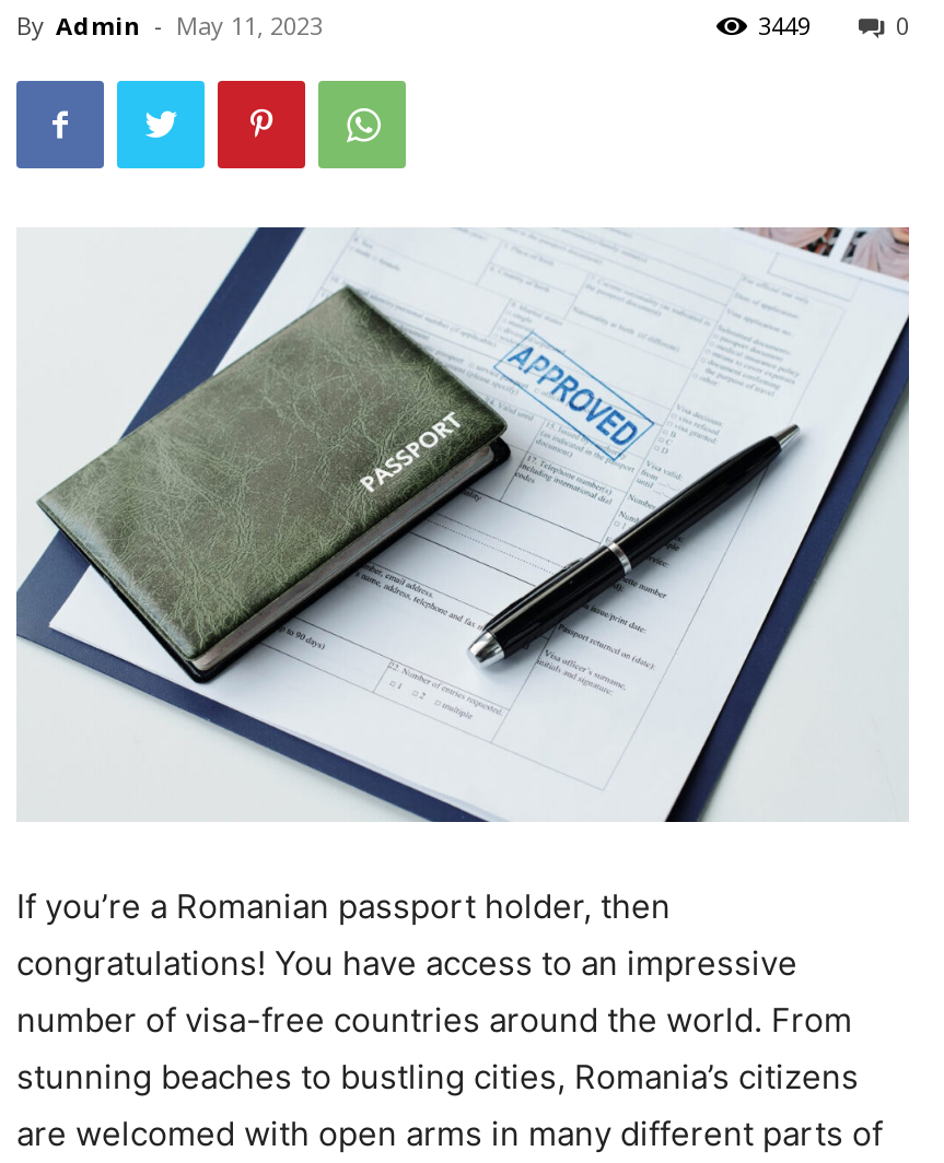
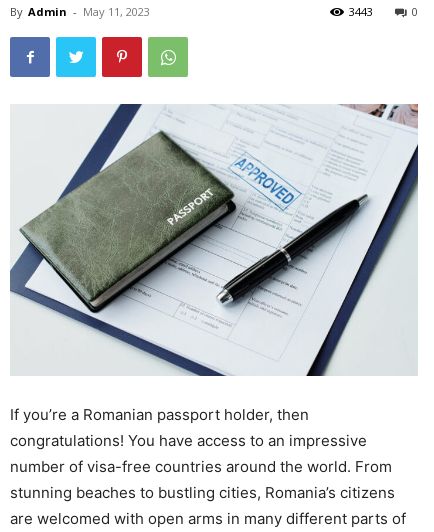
[758,9,811,42] 3449 -> [349,4,373,19] 3443

